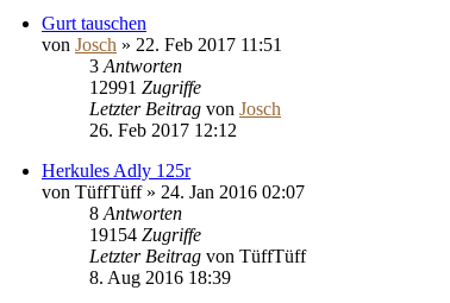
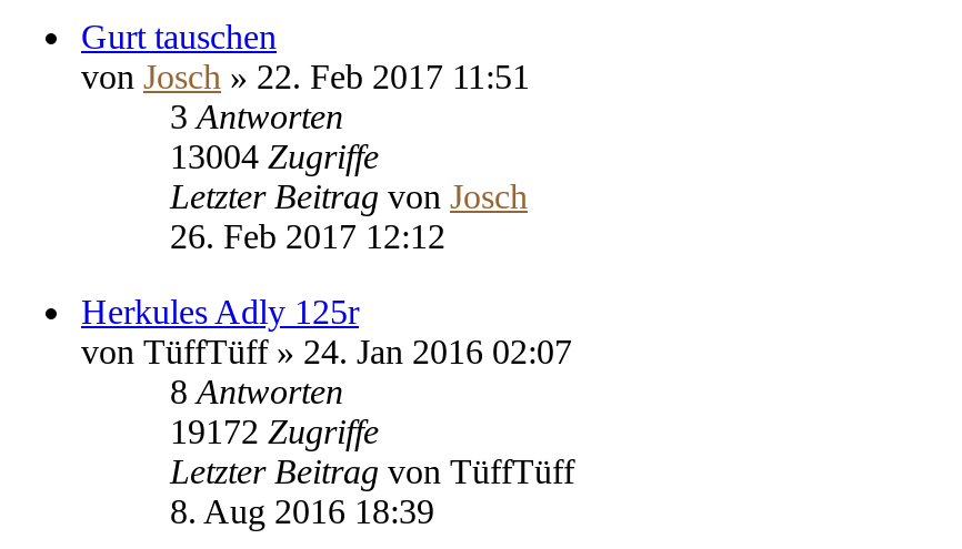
[89,77,201,97] 12991 Zugriffe -> [170,137,379,175] 13004 Zugriffe
[89,224,201,244] 19154 Zugriffe -> [170,412,379,450] 19172 Zugriffe

